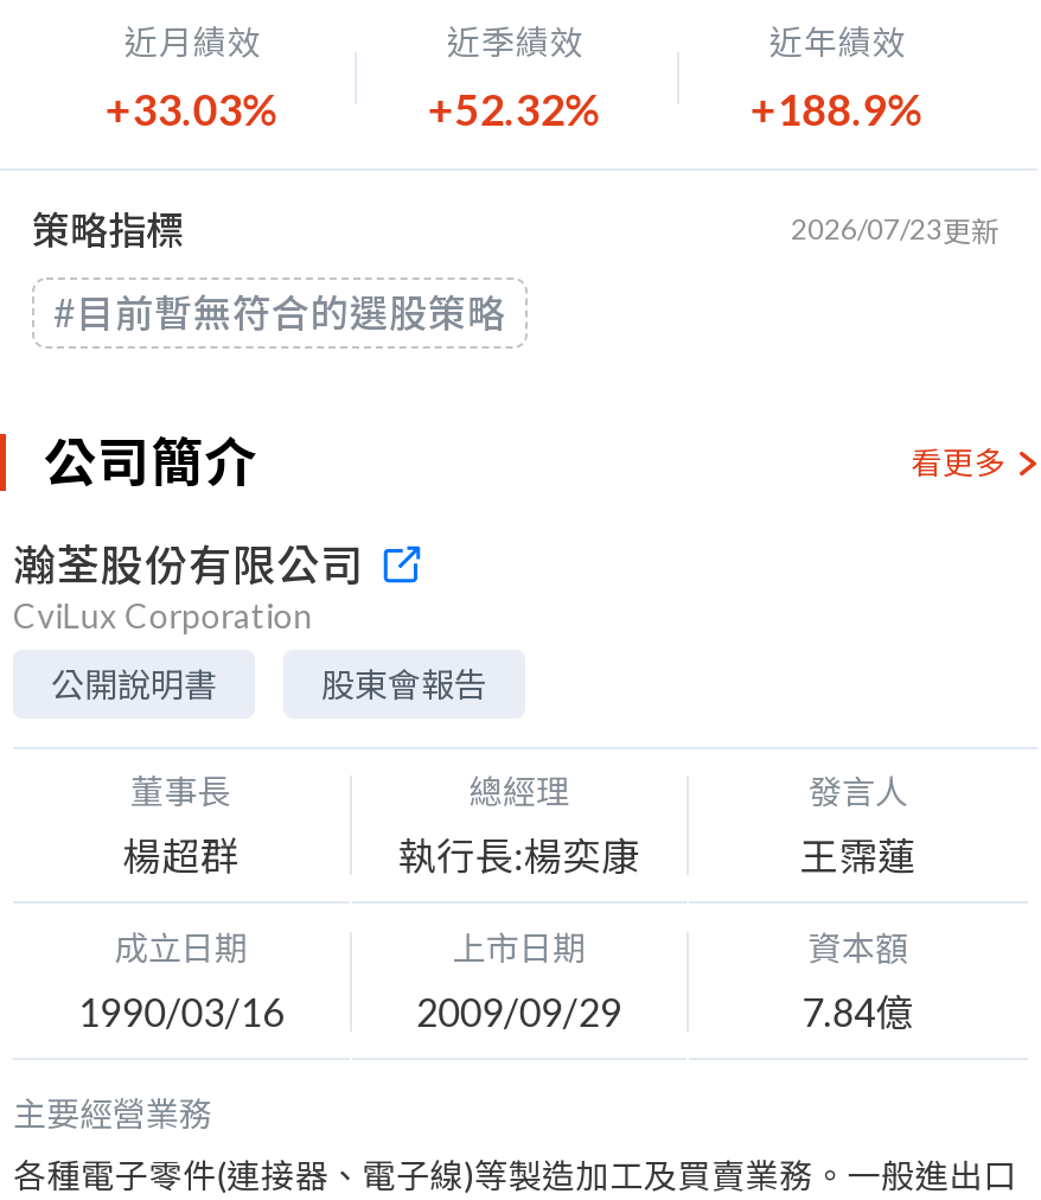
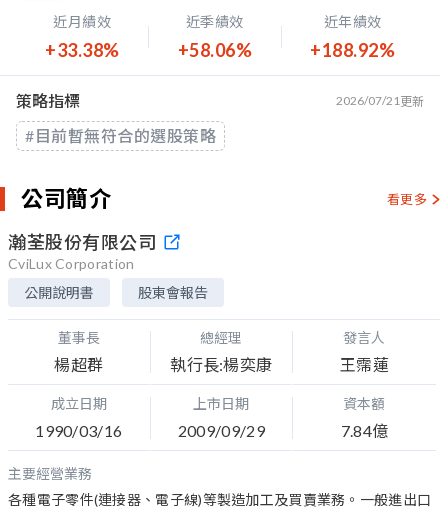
[105,83,281,135] +33.03% -> [45,39,119,61] +33.38%
[428,83,604,135] +52.32% -> [177,39,252,61] +58.06%
[750,83,926,135] +188.9% -> [310,39,395,61] +188.92%
[791,211,1000,249] 2026/07/23更新 -> [336,93,424,109] 2026/07/21更新

